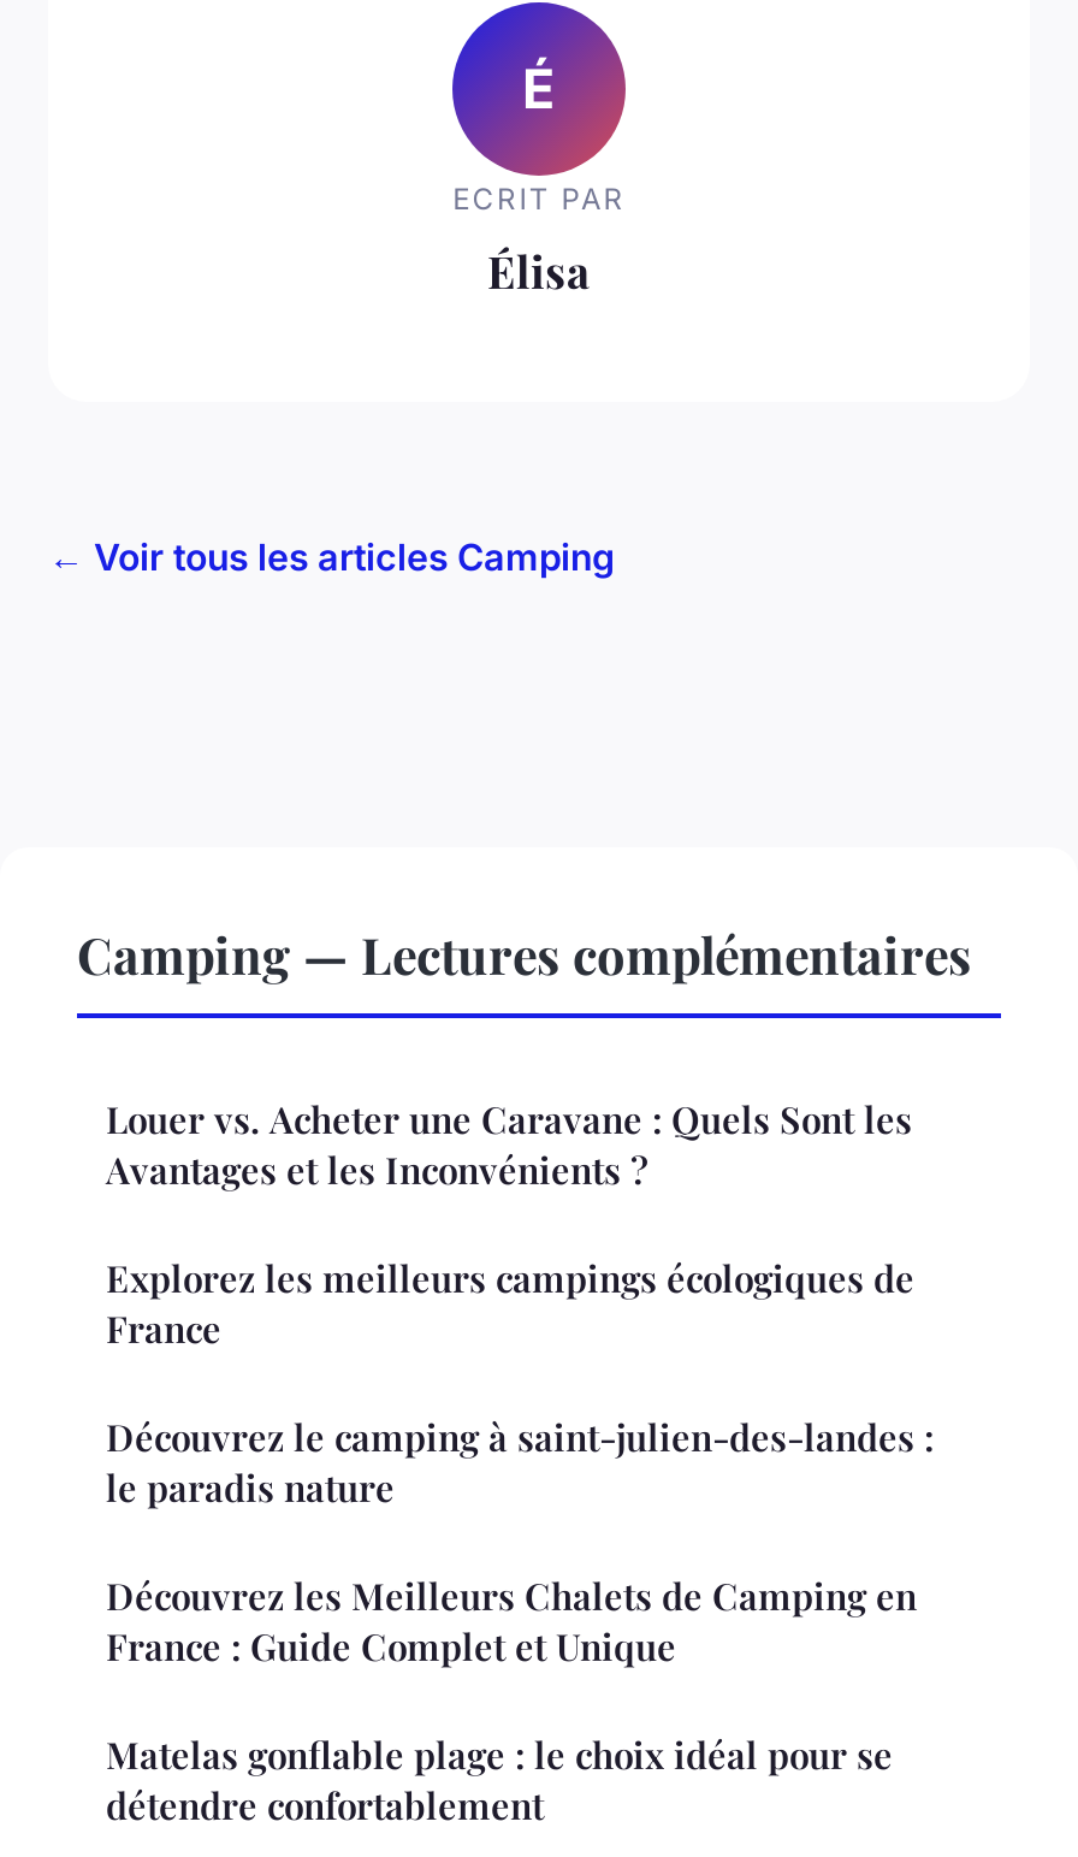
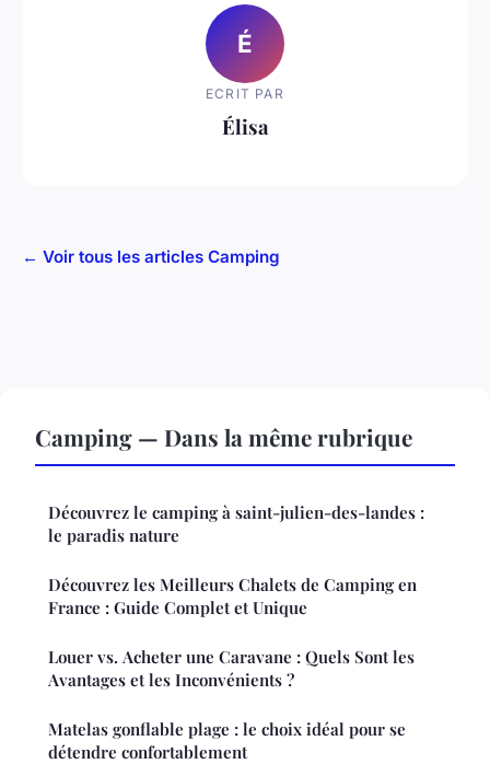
[77,918,972,1352] Camping — Lectures complémentaires | Explorez les meilleurs campings écologiques de | France -> [35,421,412,451] Camping — Dans la même rubrique
moved [106,1094,912,1193] -> [48,645,415,690]: Louer vs. Acheter une Caravane : Quels Sont les | Avantages et les Inconvénients ?
moved [106,1412,934,1669] -> [48,501,424,618]: Découvrez le camping à saint-julien-des-landes : | le paradis nature | Découvrez les Meilleurs Chalets de Camping en | France : Guide Complet et Unique

